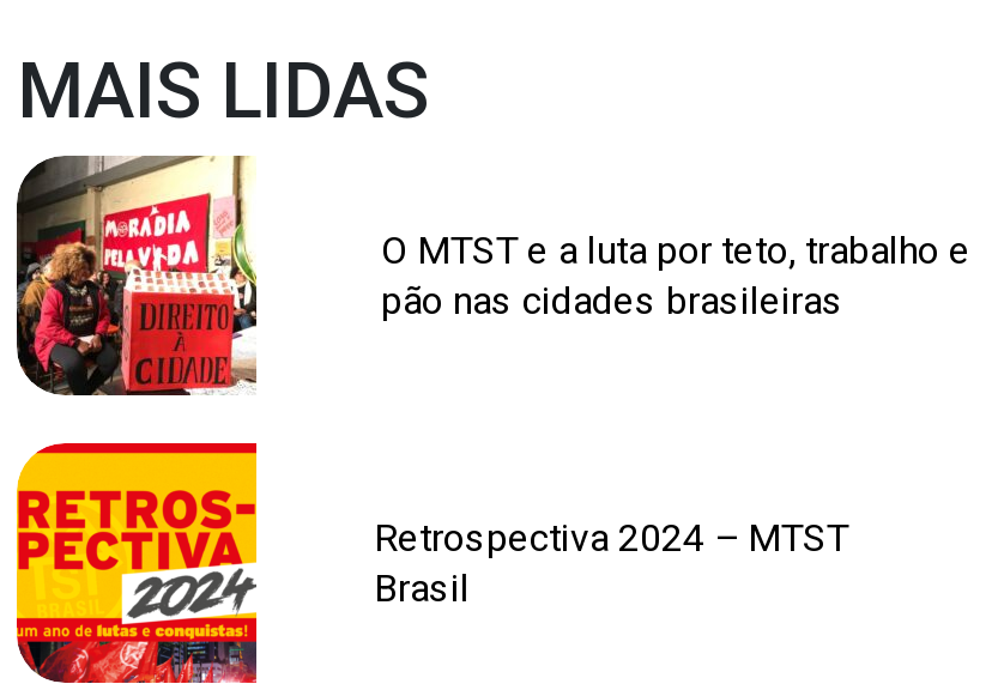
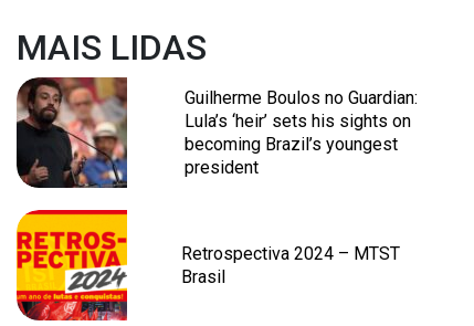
[17,156,259,398] [image] -> [17,76,128,189] [image]
[381,228,970,323] O MTST e a luta por teto, trabalho e | pão nas cidades brasileiras -> [185,87,418,178] Guilherme Boulos no Guardian: | Lula’s ‘heir’ sets his sights on | becoming Brazil’s youngest | president

